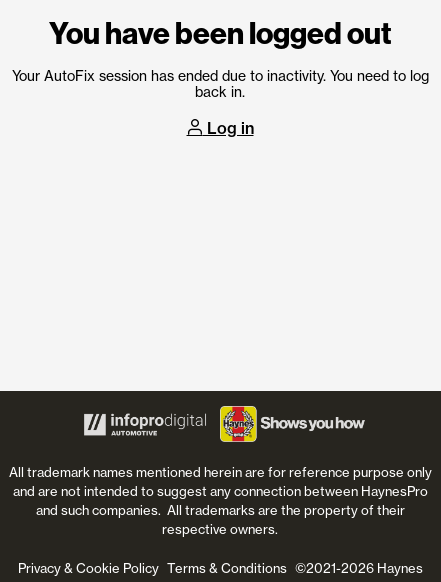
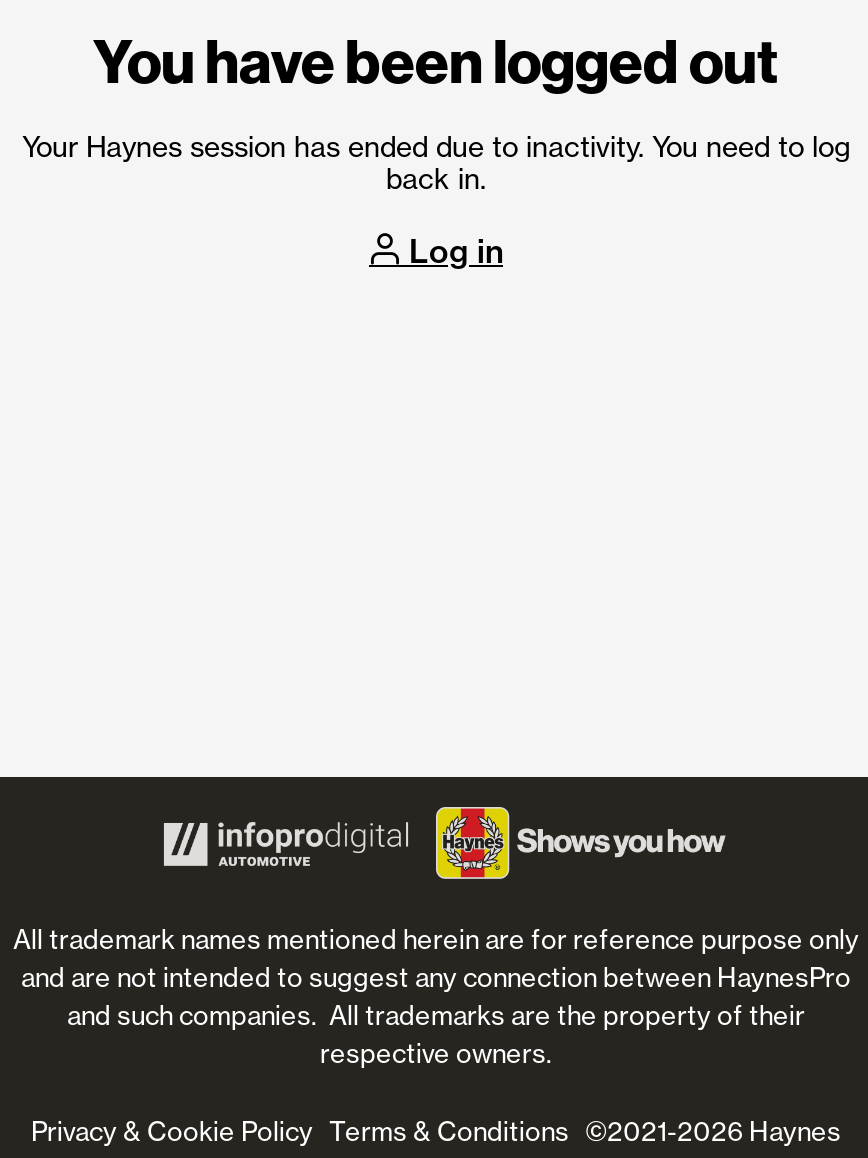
[11,67,428,84] Your AutoFix session has ended due to inactivity. You need to log -> [22,129,850,163] Your Haynes session has ended due to inactivity. You need to log

